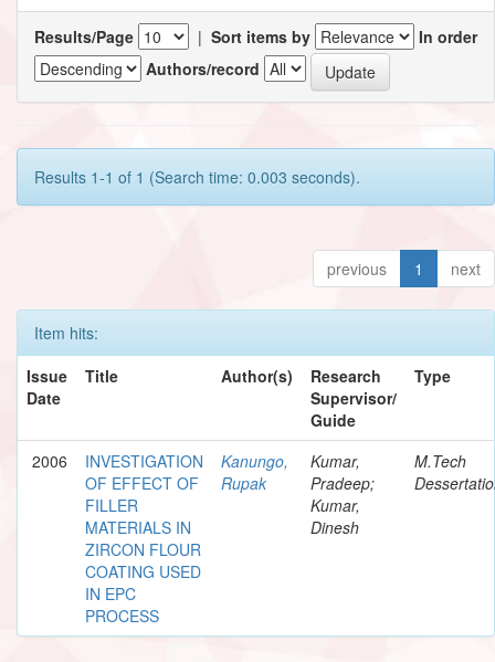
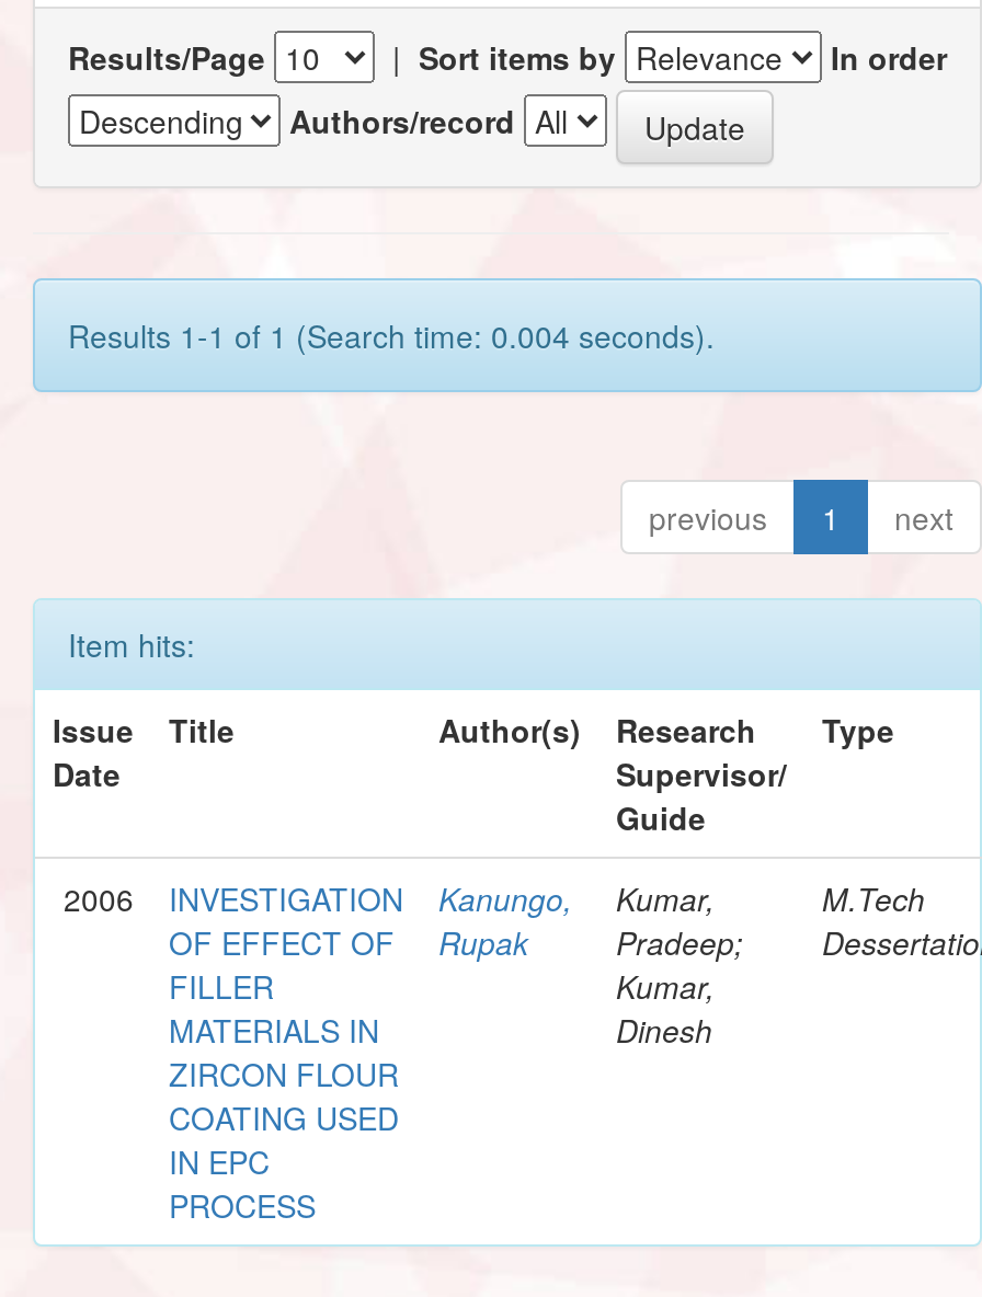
[34,165,360,187] Results 1-1 of 1 (Search time: 0.003 seconds). -> [68,312,715,356] Results 1-1 of 1 (Search time: 0.004 seconds).

